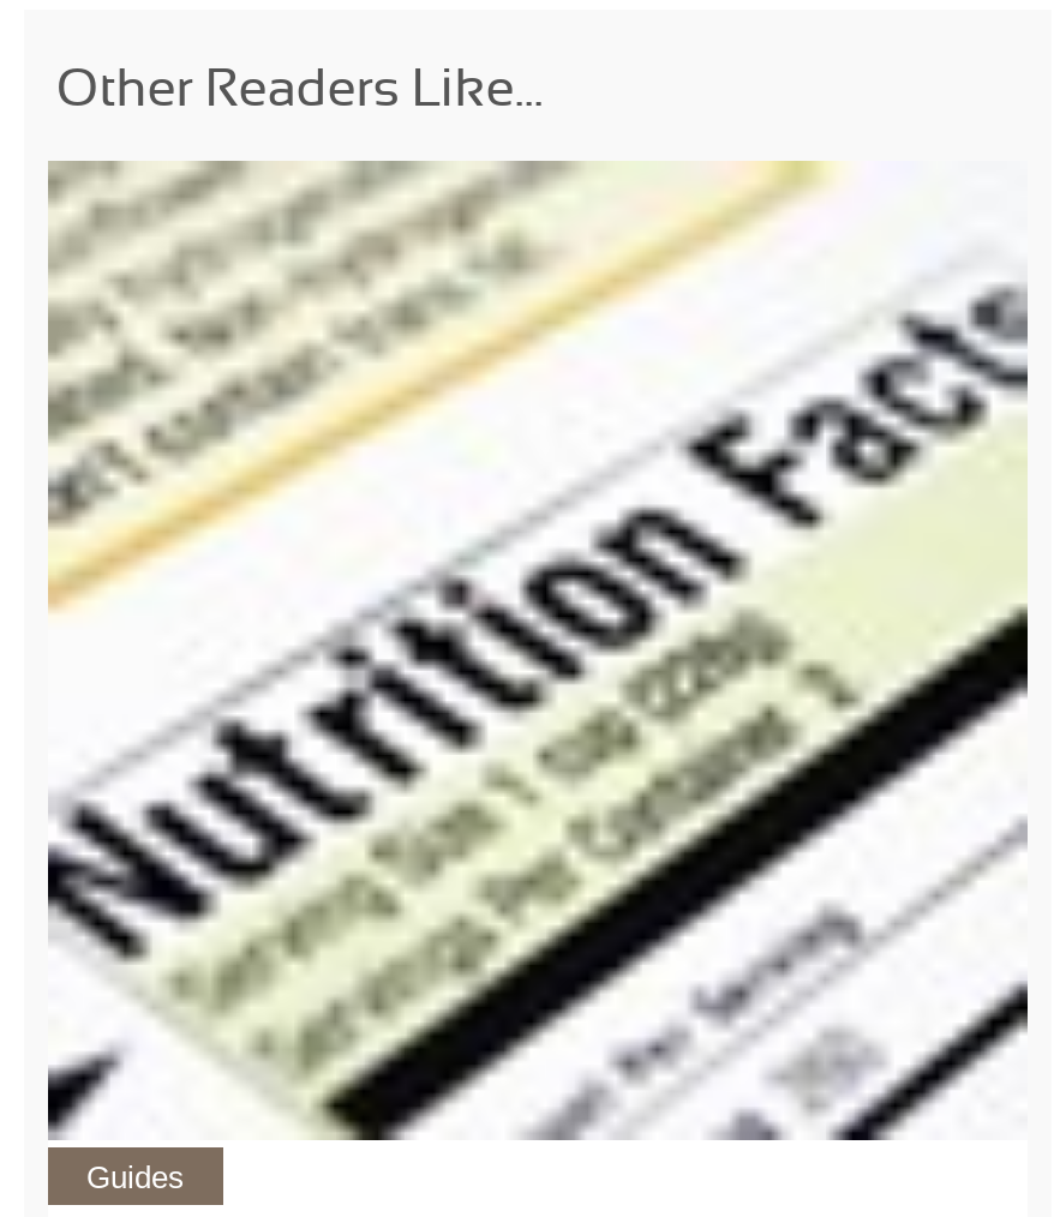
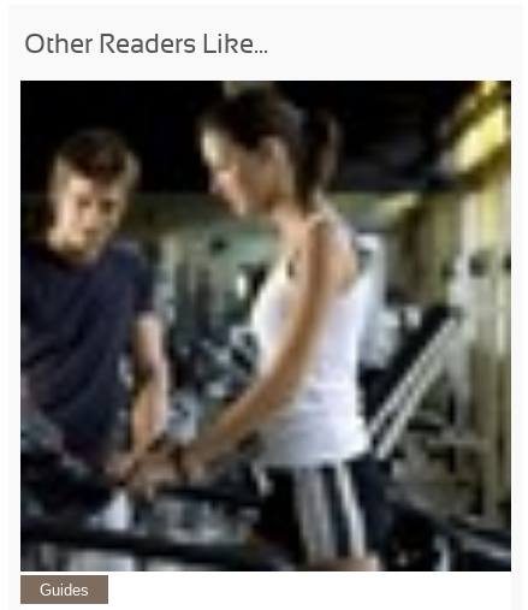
[48,161,1028,1143] [image] -> [19,79,512,573] [image]

